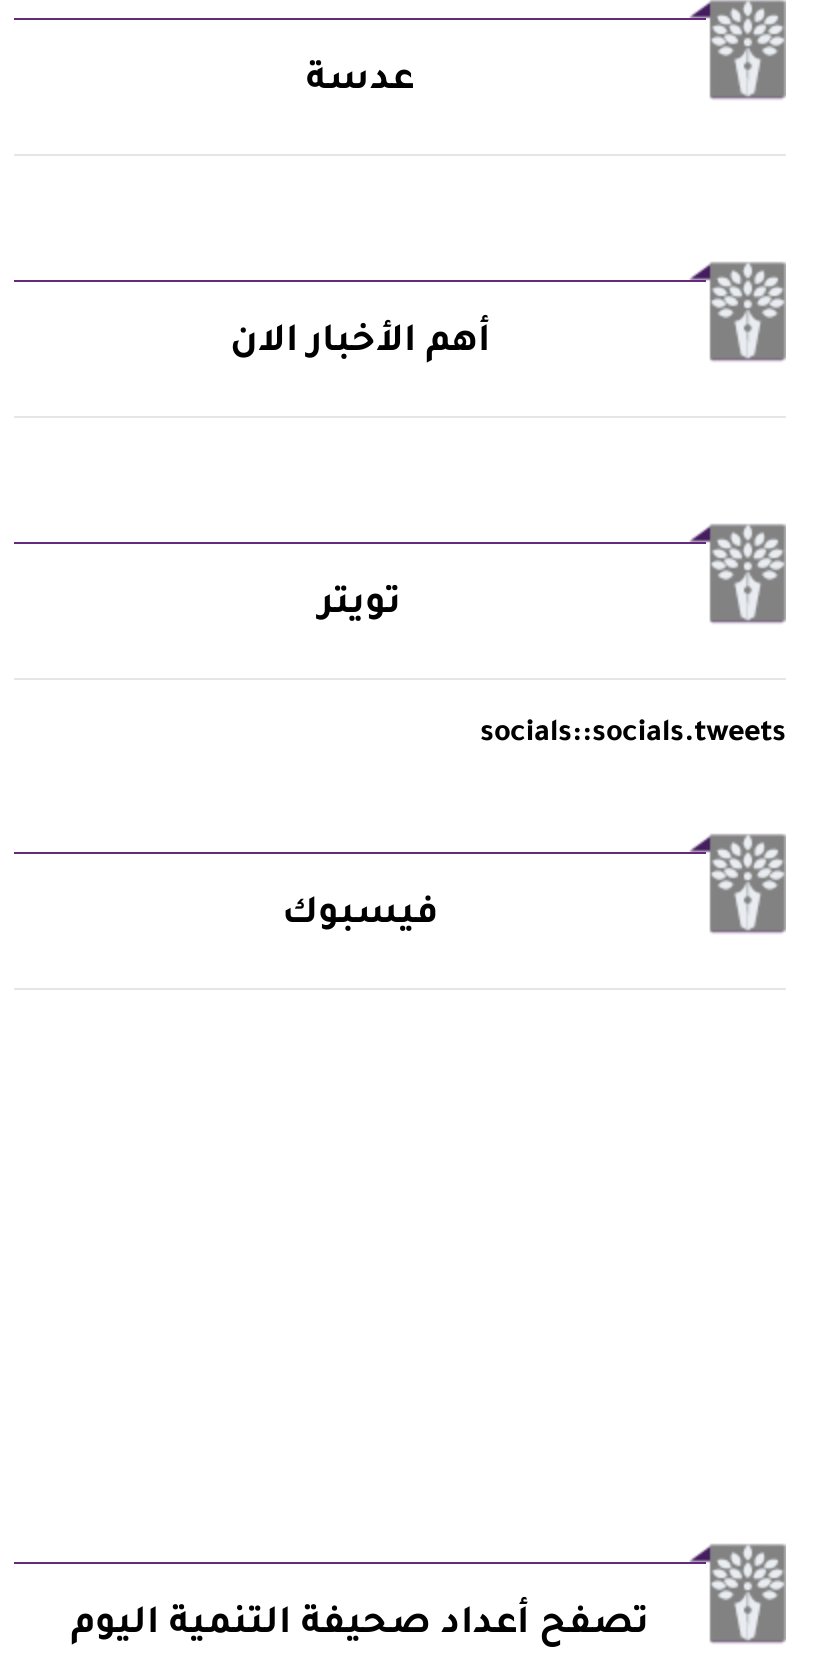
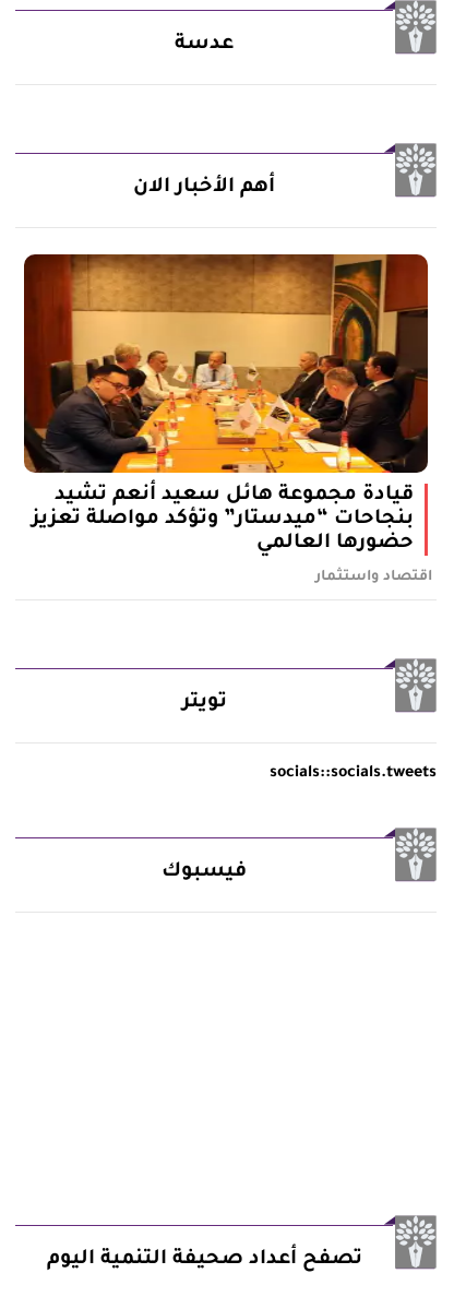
none -> [23,253,435,585] [image] | قيادة مجموعة هائل سعيد أنعم تشيد | بنجاحات “ميدستار” وتؤكد مواصلة تعزيز | حضورها العالمي | اقتصاد واستثمار

